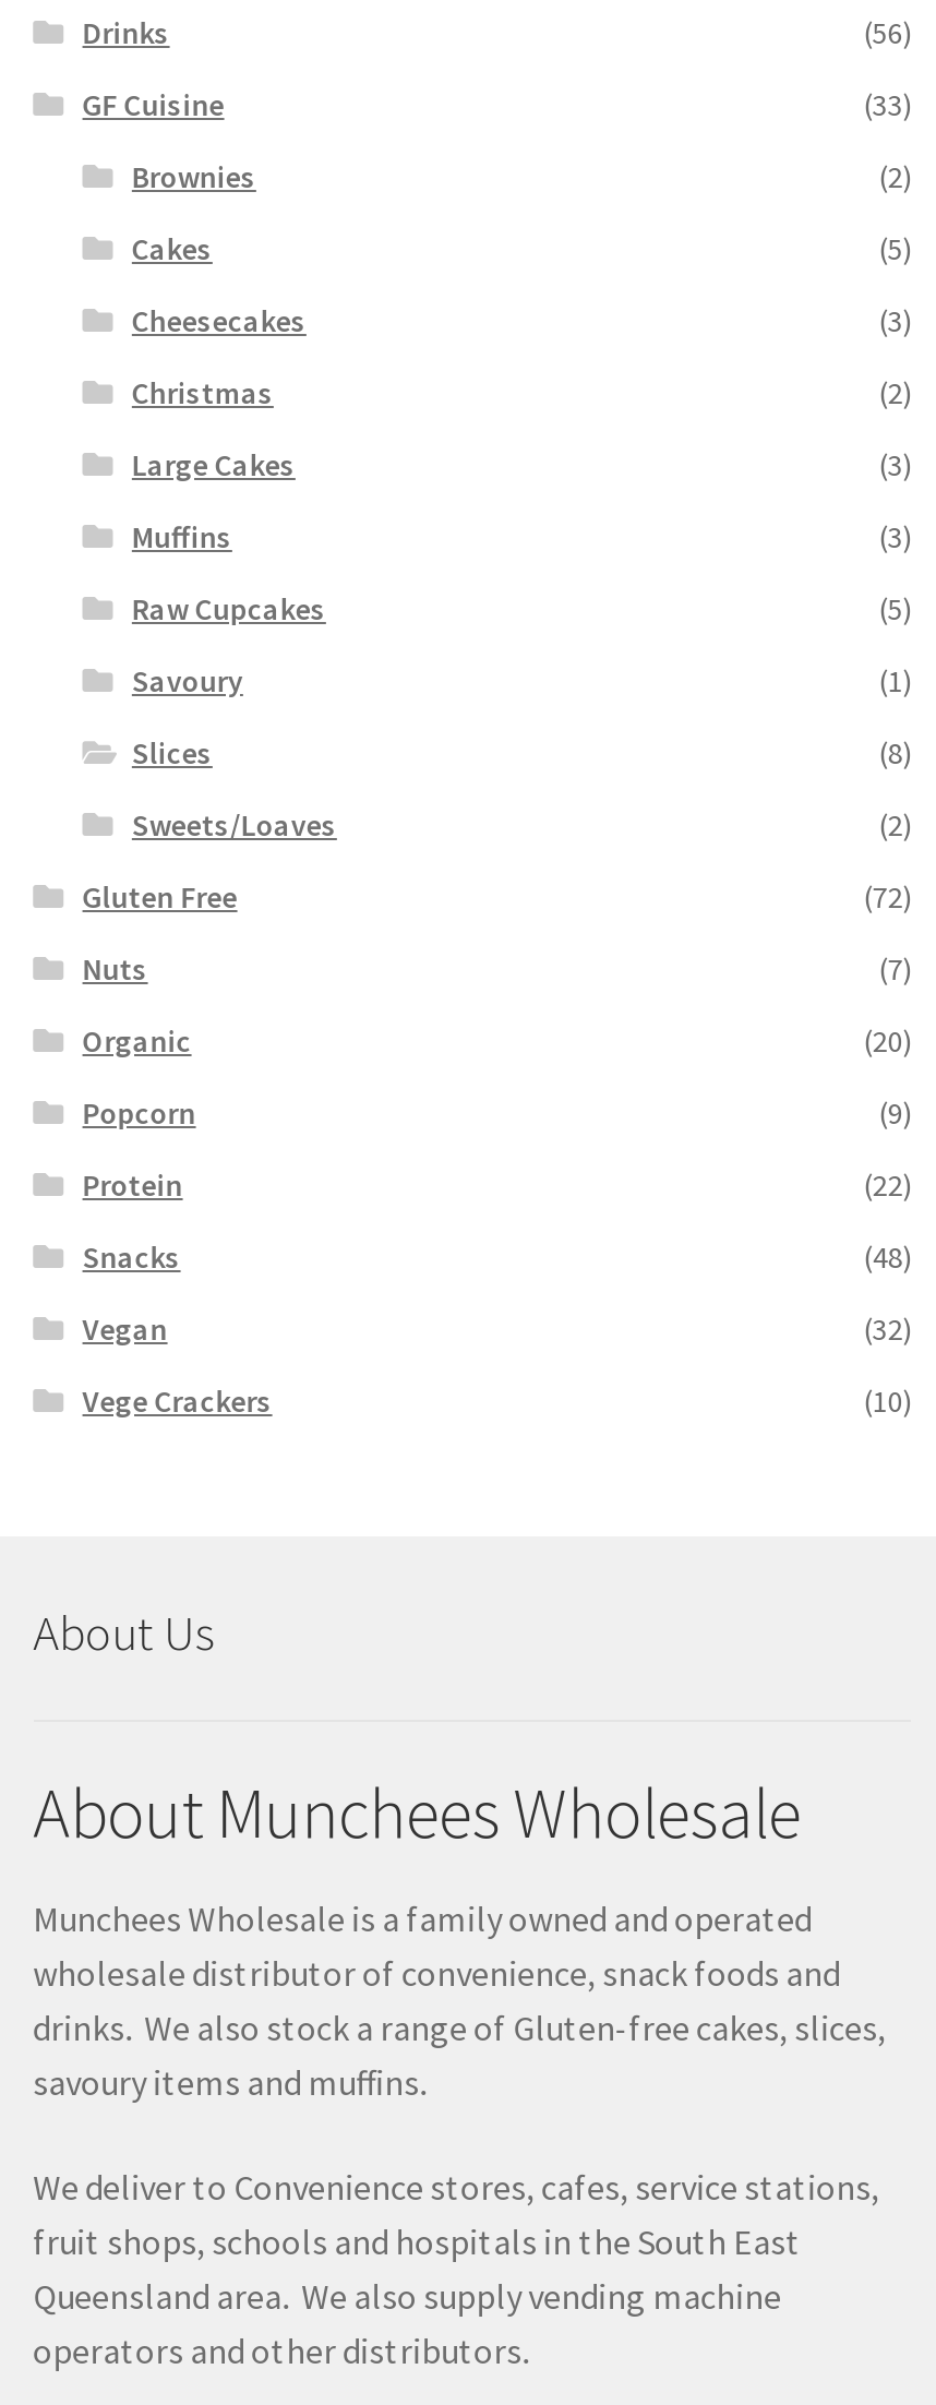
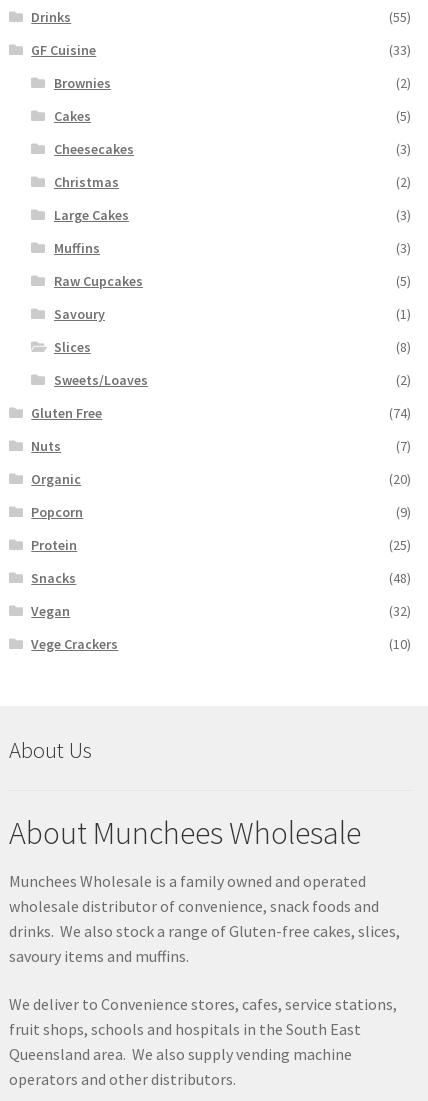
[864,13,912,53] (56) -> [389,8,411,26] (55)
[864,878,912,917] (72) -> [389,404,411,422] (74)
[864,1166,912,1205] (22) -> [389,536,411,554] (25)

